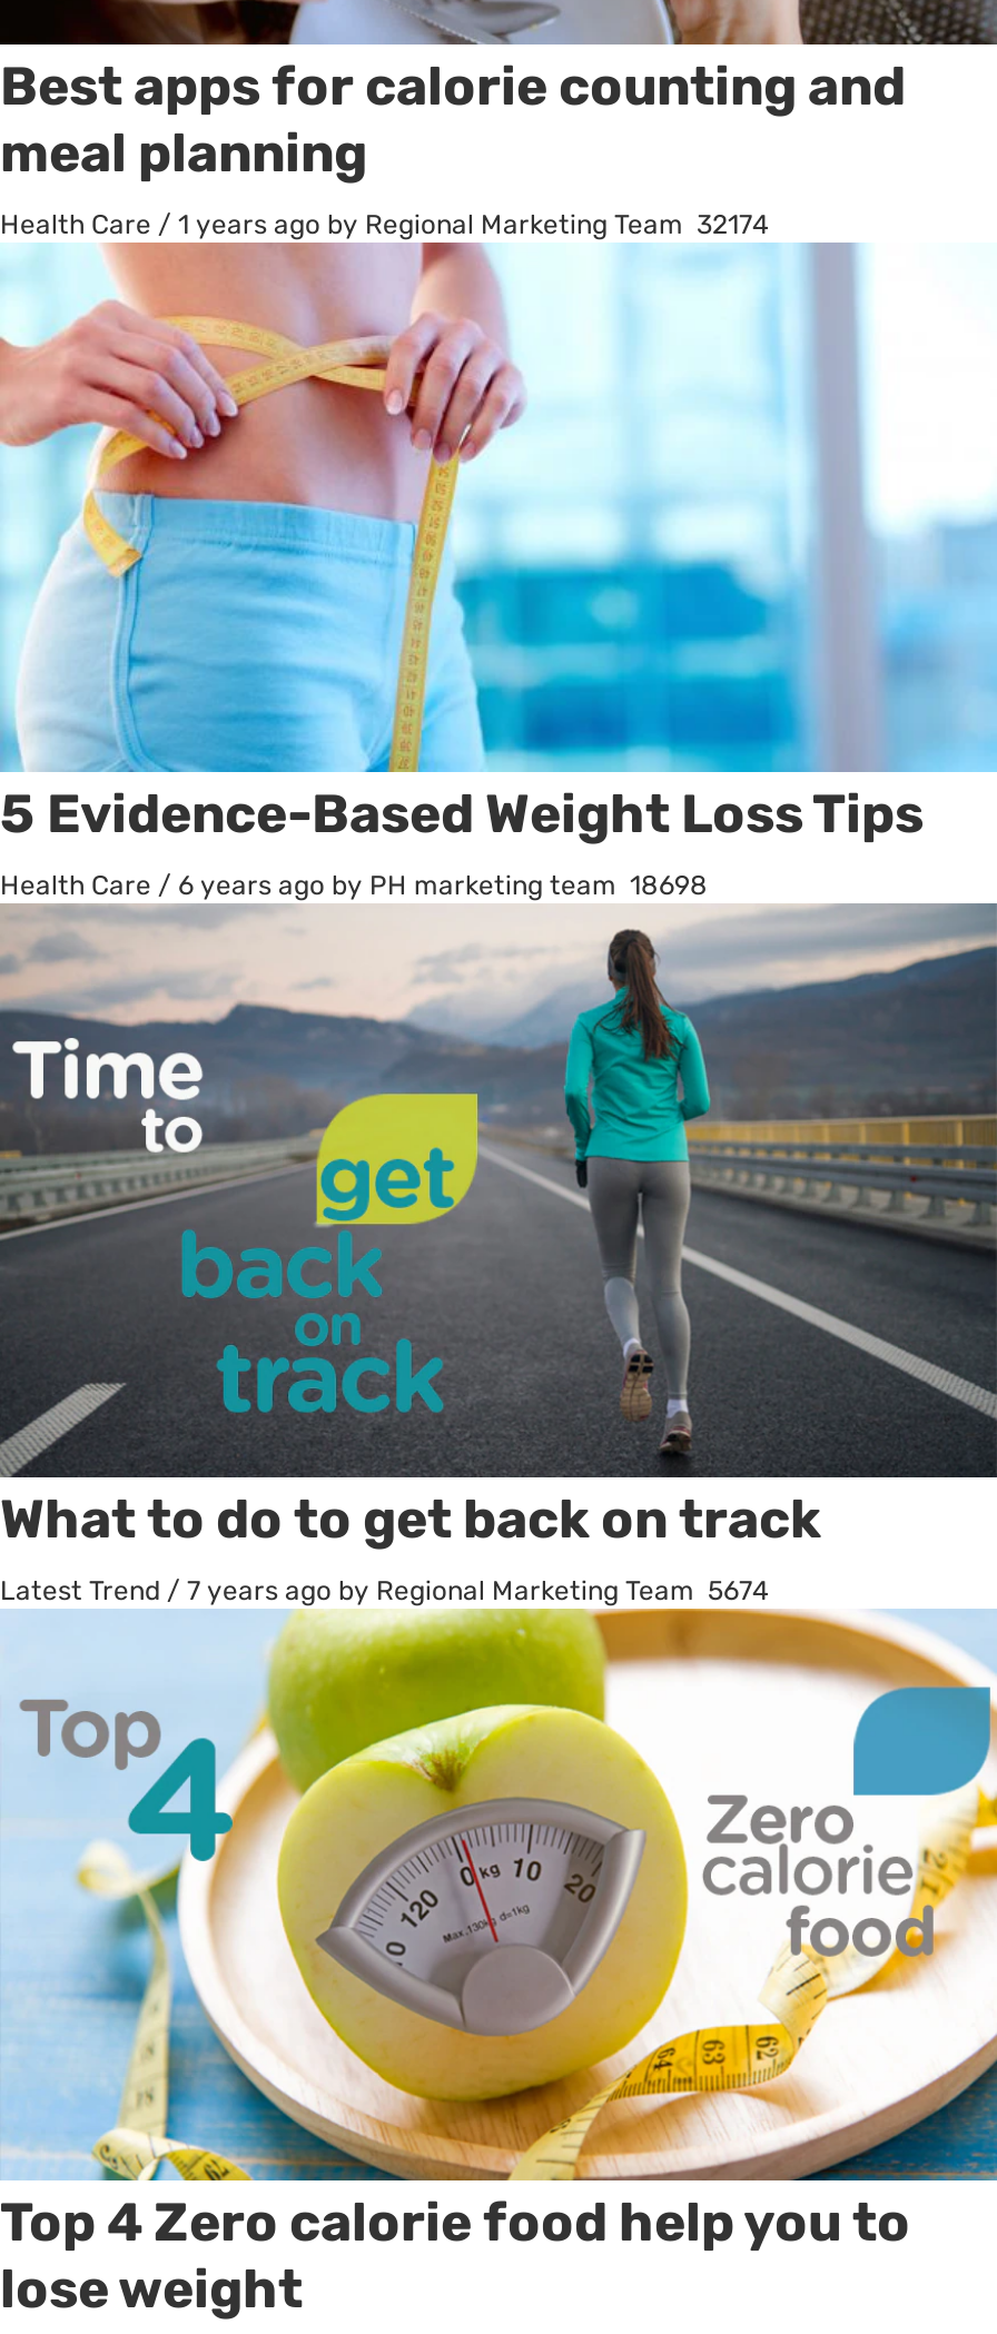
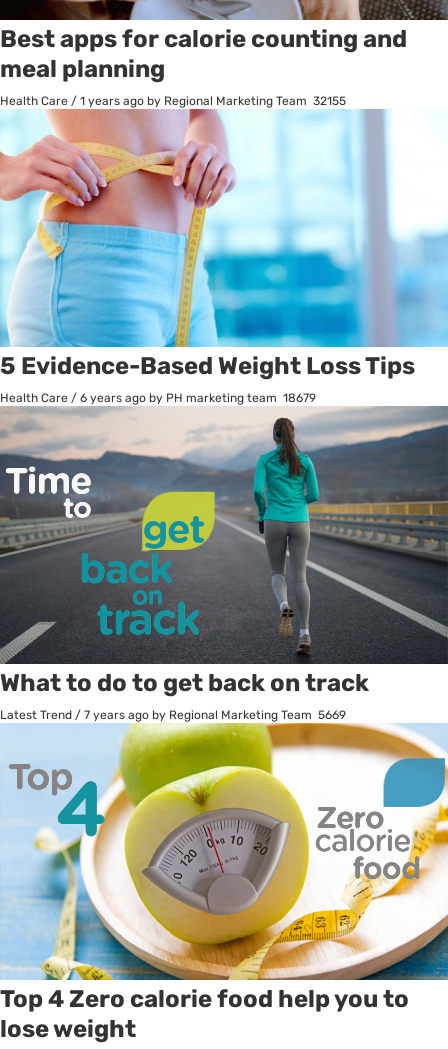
[0,208,768,239] Health Care / 1 years ago by Regional Marketing Team 32174 -> [0,93,346,107] Health Care / 1 years ago by Regional Marketing Team 32155
[0,870,708,901] Health Care / 6 years ago by PH marketing team 18698 -> [0,391,316,405] Health Care / 6 years ago by PH marketing team 18679
[0,1574,768,1605] Latest Trend / 7 years ago by Regional Marketing Team 5674 -> [0,707,346,721] Latest Trend / 7 years ago by Regional Marketing Team 5669

